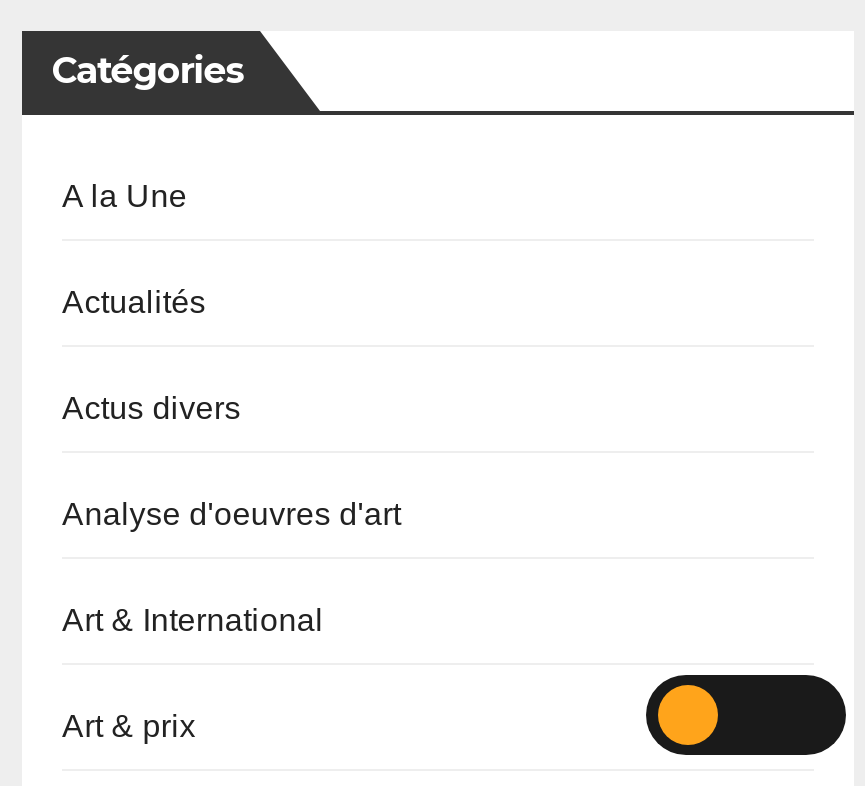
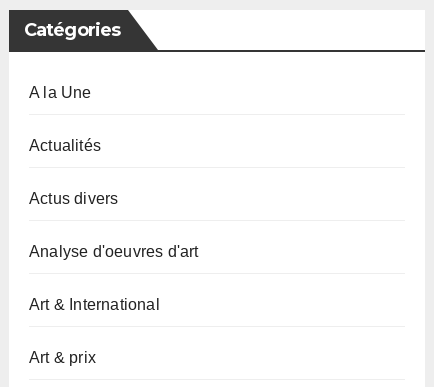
[644,673,848,757] [image] -> none

